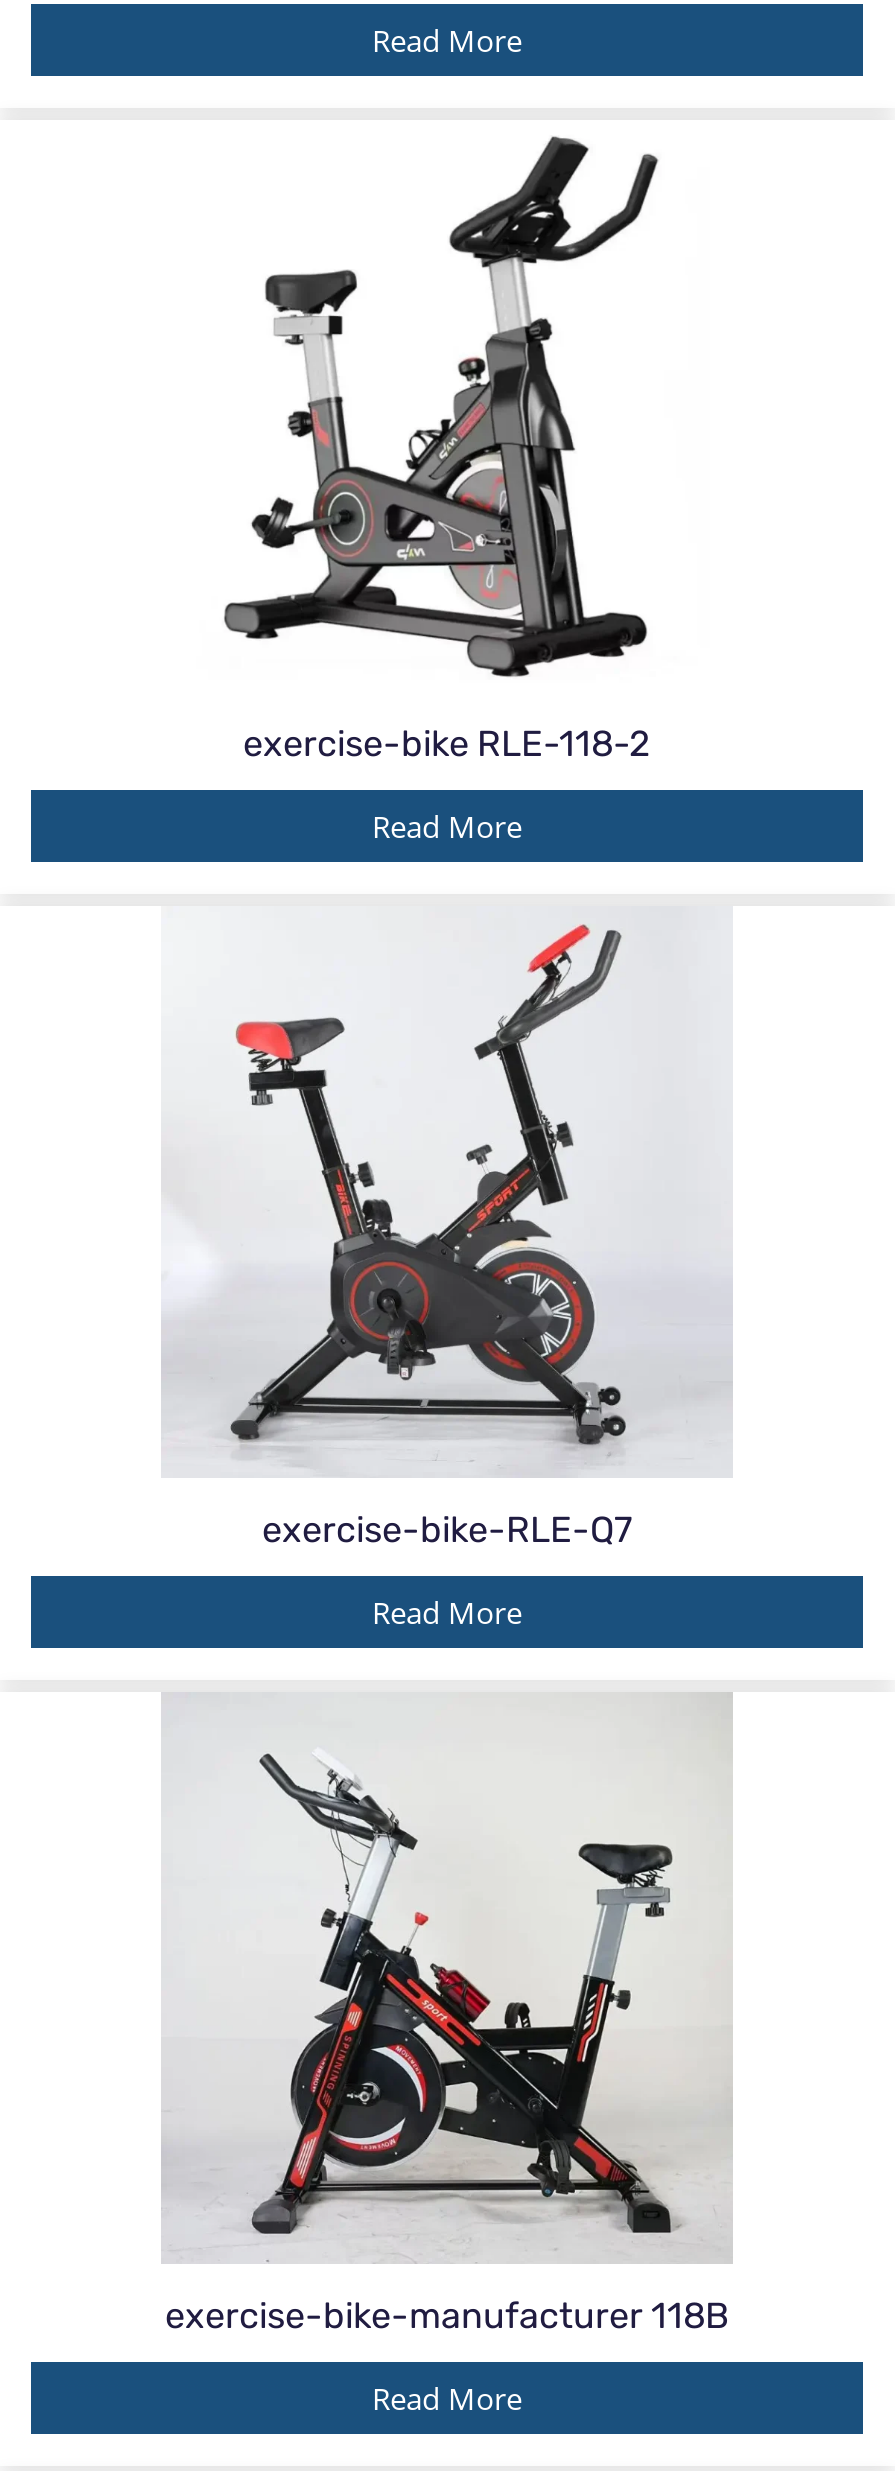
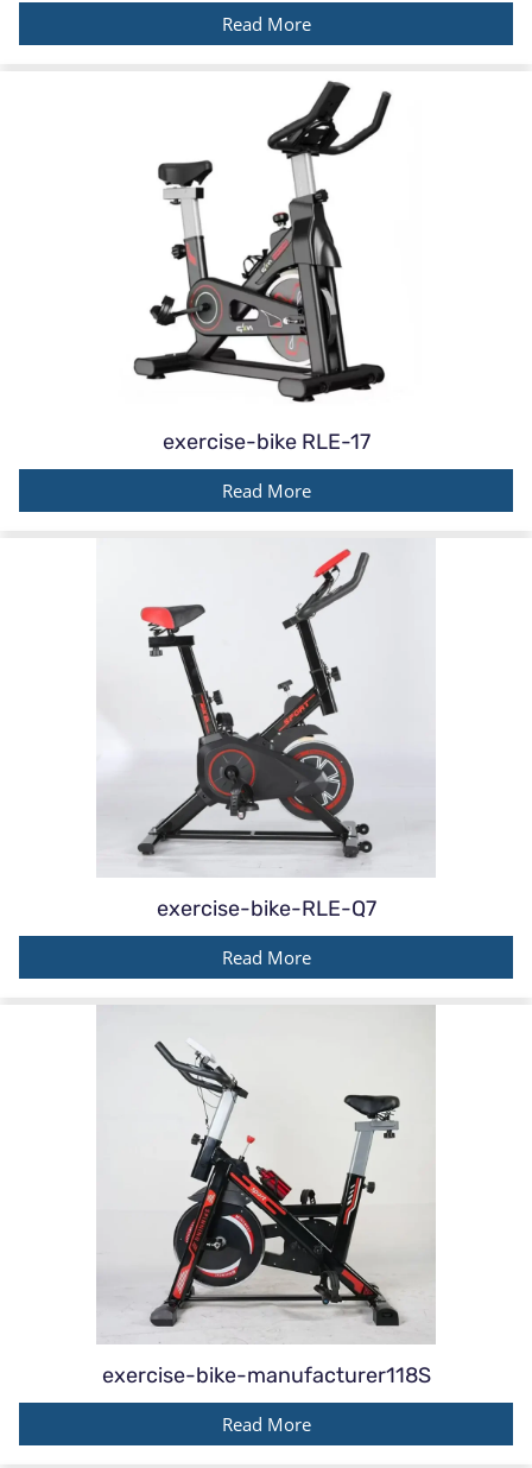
[243,723,651,767] exercise-bike RLE-118-2 -> [162,429,370,455] exercise-bike RLE-17
[165,2295,729,2339] exercise-bike-manufacturer 118B -> [102,1363,430,1389] exercise-bike-manufacturer118S

